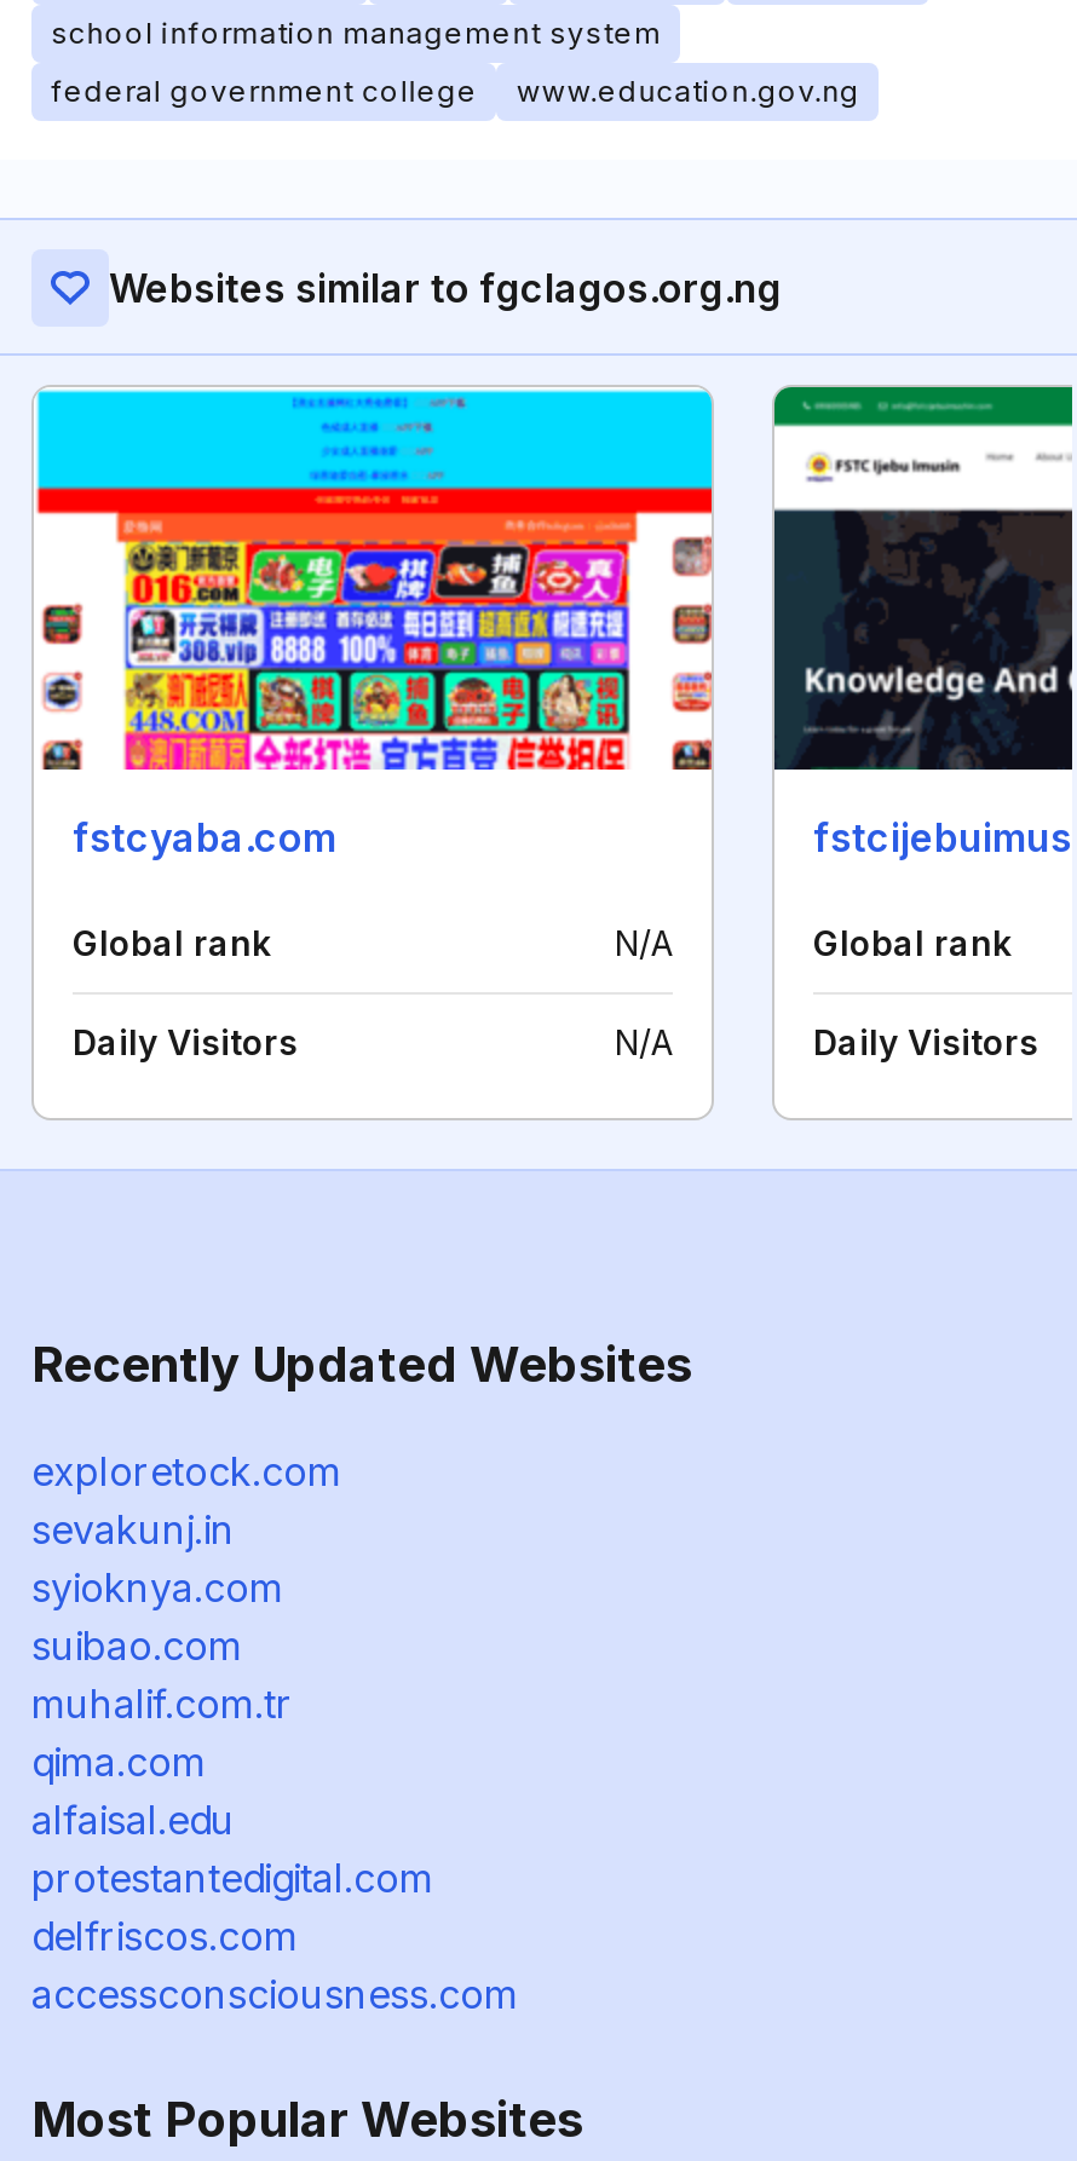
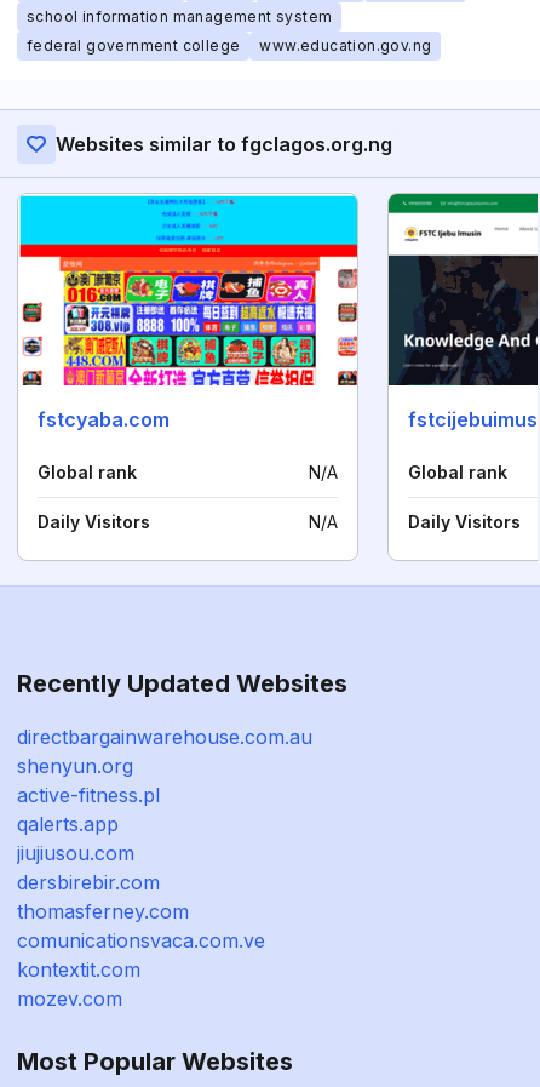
[31,1447,518,2018] exploretock.com | sevakunj.in | syioknya.com | suibao.com | muhalif.com.tr | qima.com | alfaisal.edu | protestantedigital.com | delfriscos.com | accessconsciousness.com -> [17,725,312,1011] directbargainwarehouse.com.au | shenyun.org | active-fitness.pl | qalerts.app | jiujiusou.com | dersbirebir.com | thomasferney.com | comunicationsvaca.com.ve | kontextit.com | mozev.com

